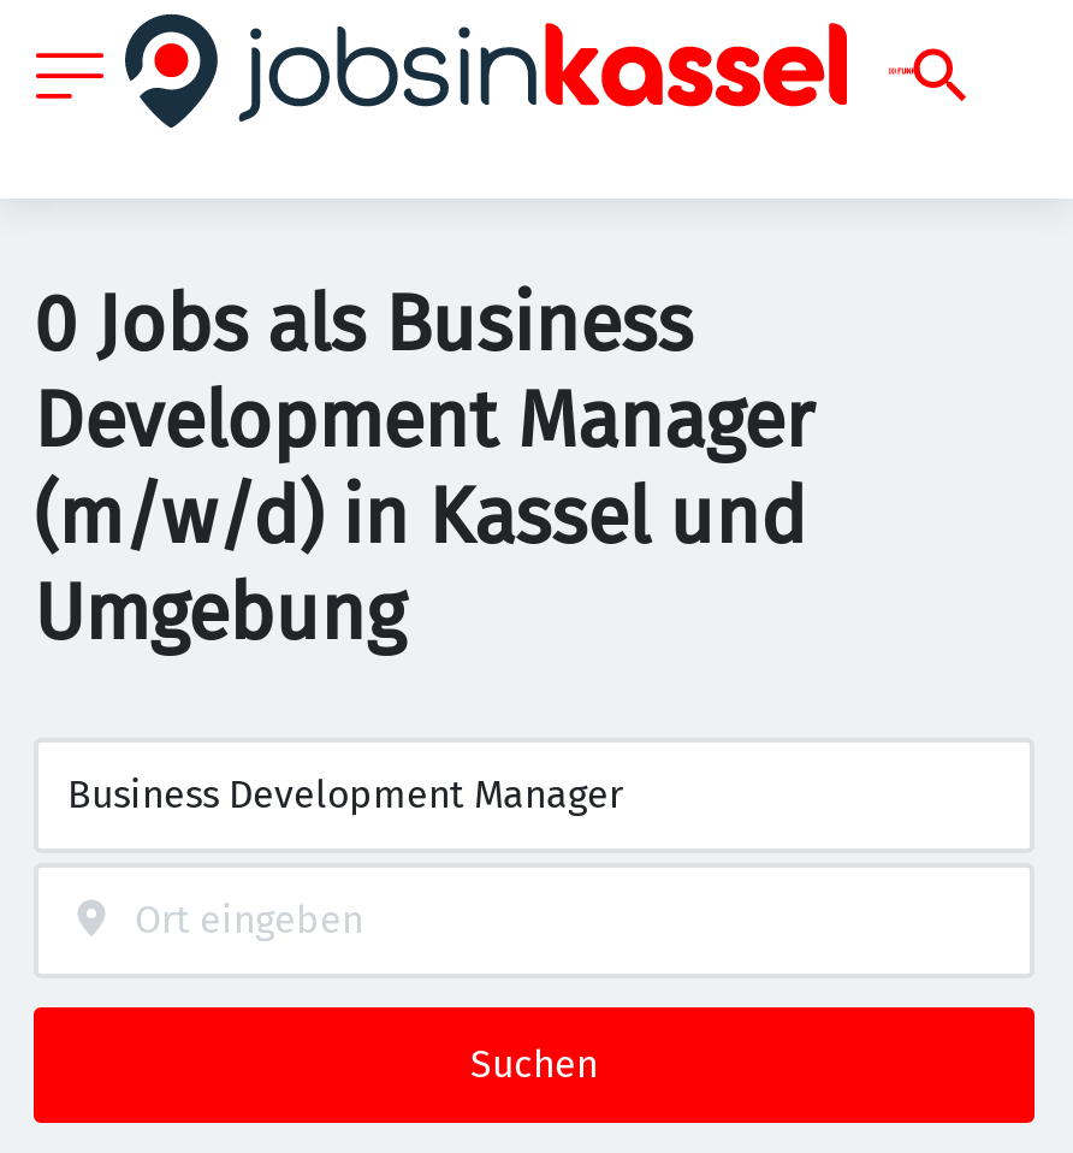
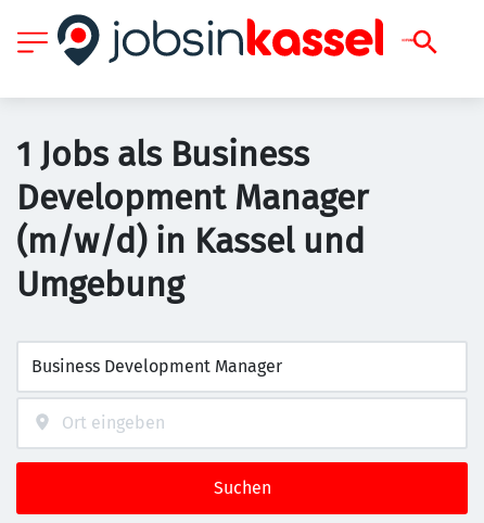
[34,278,693,369] 0 Jobs als Business -> [16,133,309,175] 1 Jobs als Business

